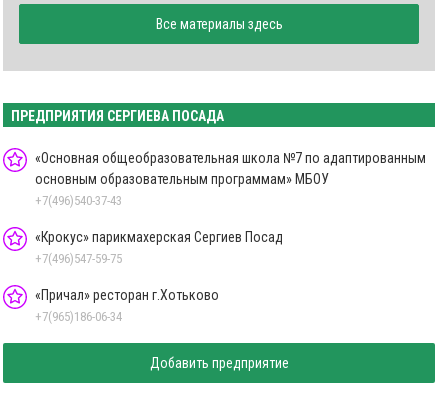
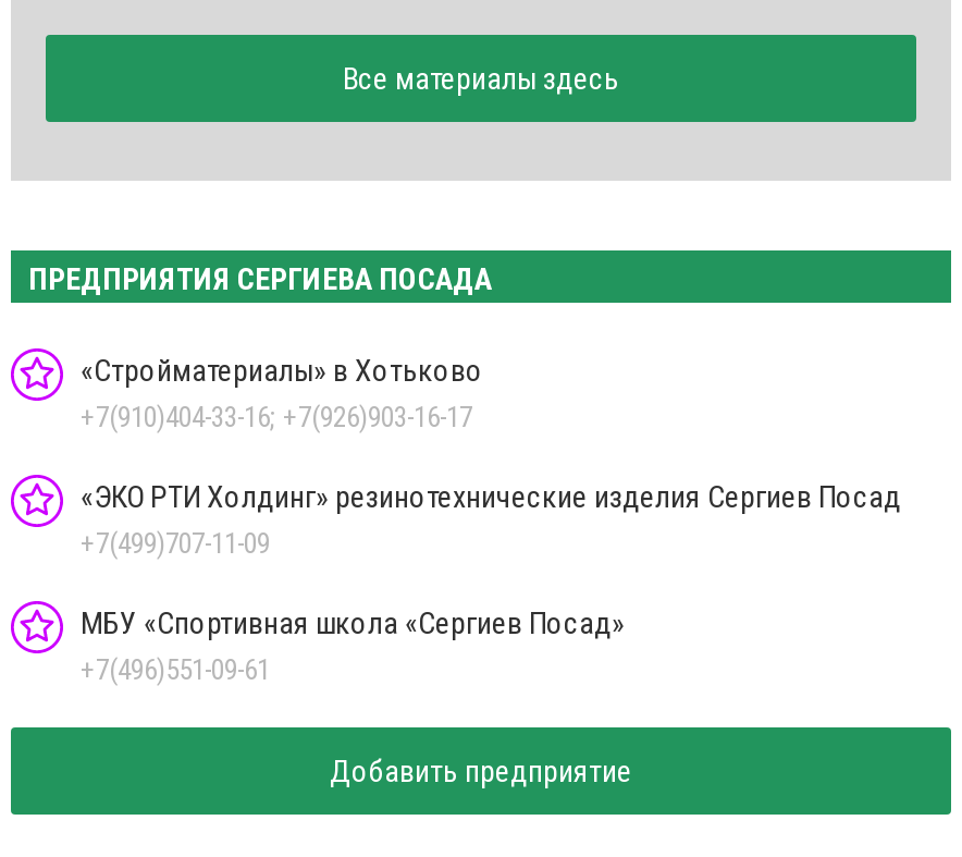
[35,150,426,208] «Основная общеобразовательная школа №7 по адаптированным | основным образовательным программам» МБОУ | +7(496)540-37-43 -> [81,353,483,434] «Стройматериалы» в Хотьково | +7(910)404-33-16; +7(926)903-16-17
[35,229,283,266] «Крокус» парикмахерская Сергиев Посад | +7(496)547-59-75 -> [81,479,901,560] «ЭКО РТИ Холдинг» резинотехнические изделия Сергиев Посад | +7(499)707-11-09
[35,287,219,324] «Причал» ресторан г.Хотьково | +7(965)186-06-34 -> [81,606,625,686] МБУ «Спортивная школа «Сергиев Посад» | +7(496)551-09-61

